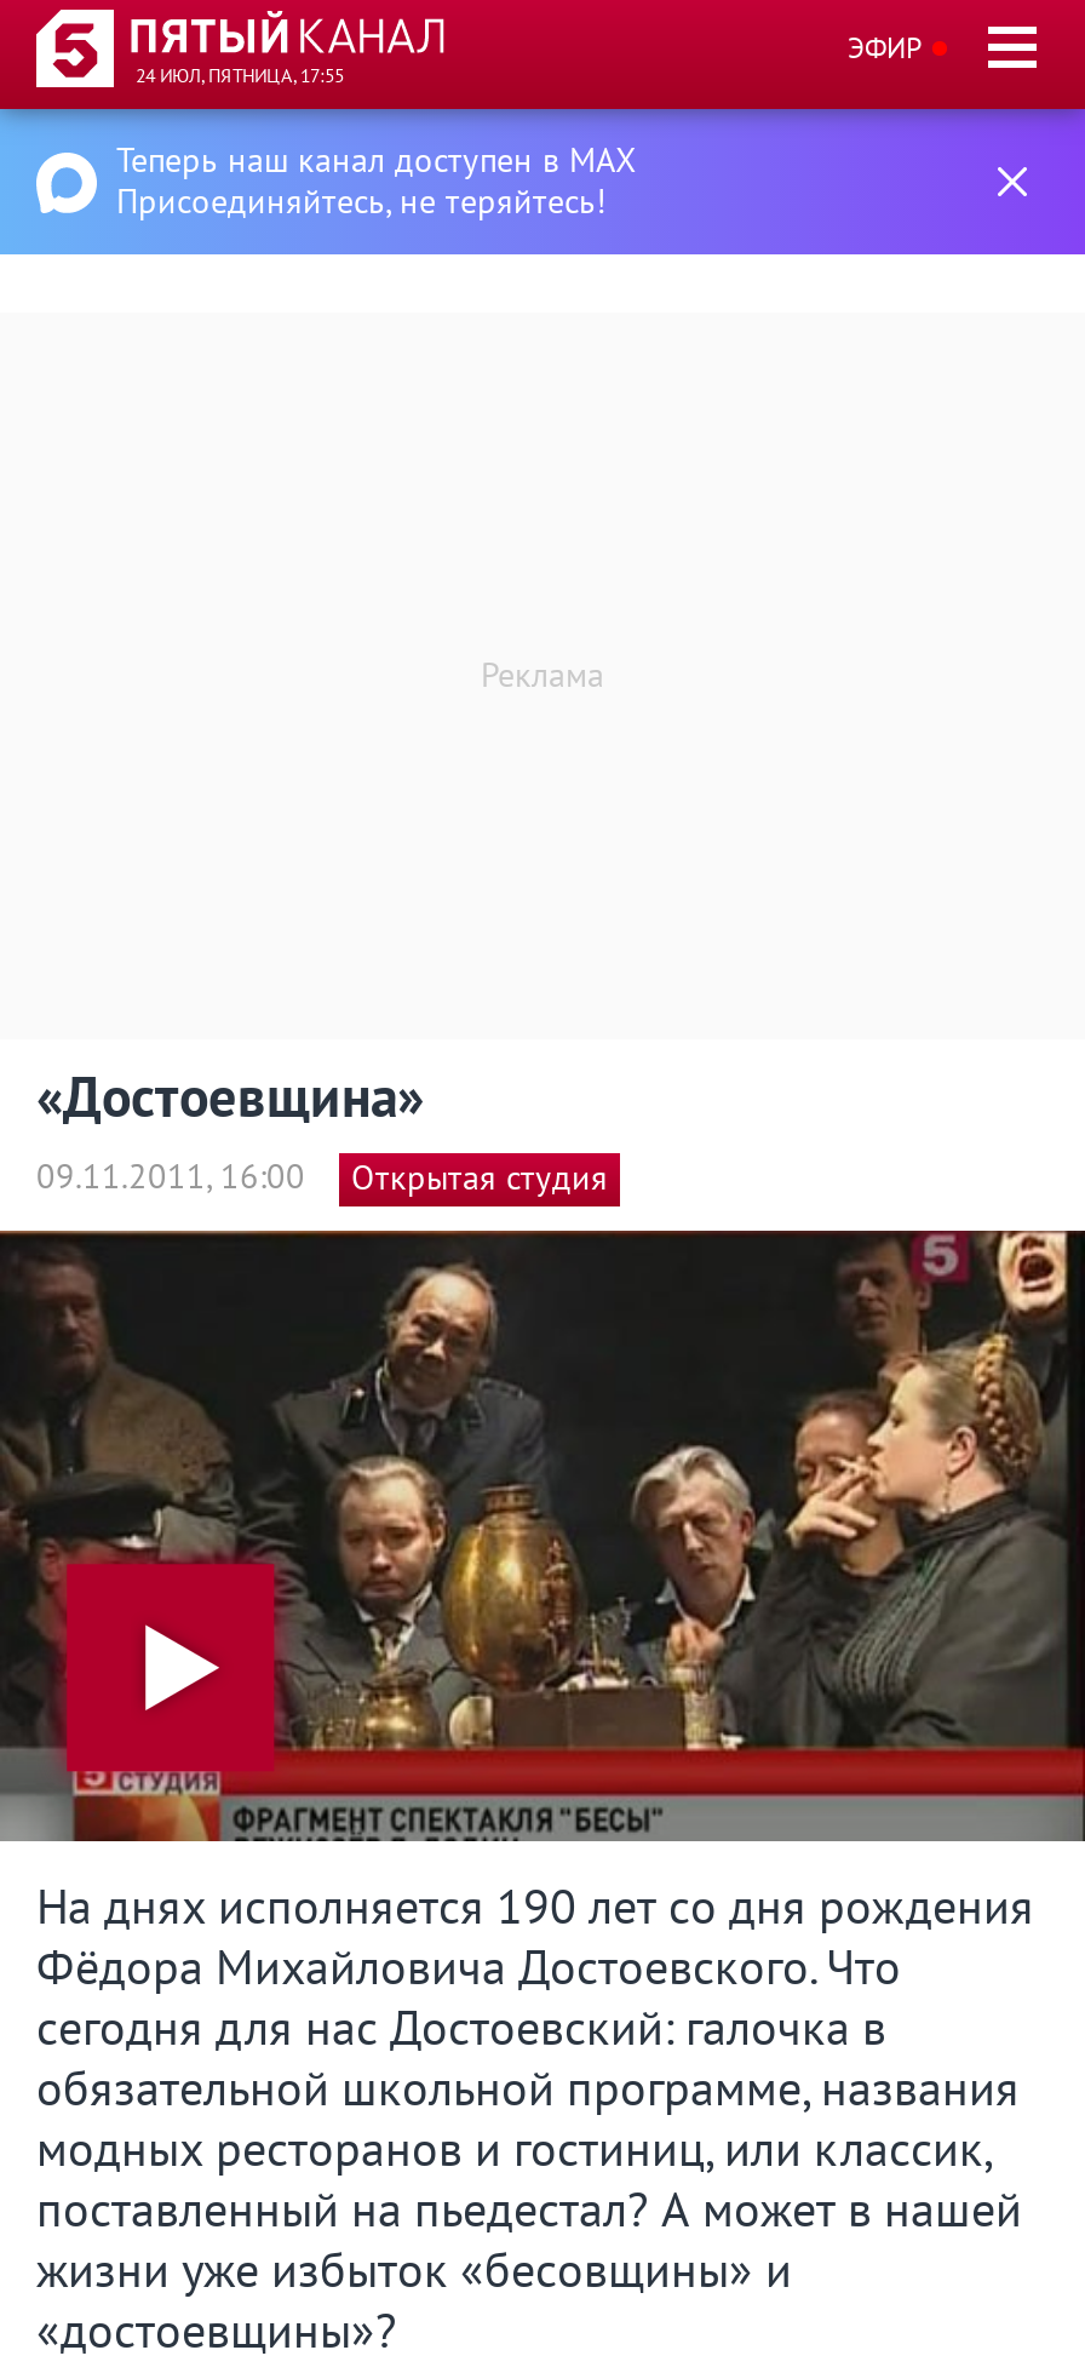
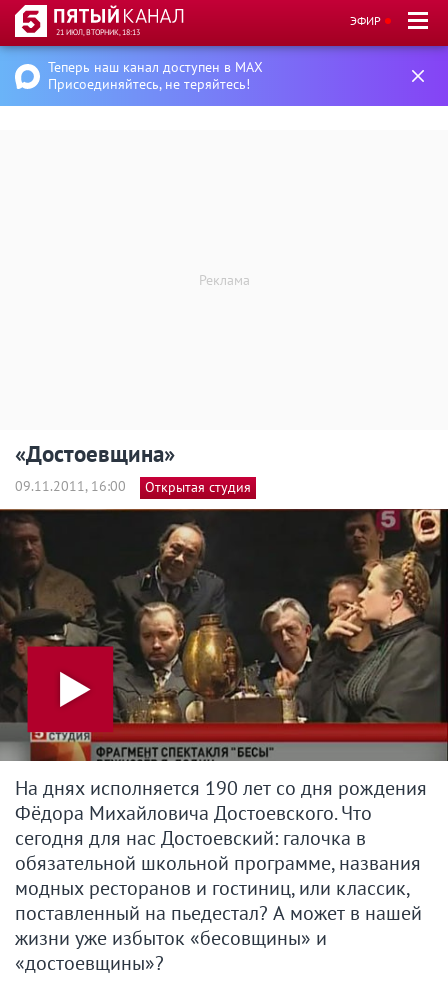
[136,63,344,87] 24 ИЮЛ, ПЯТНИЦА, 17:55 -> [56,27,140,37] 21 ИЮЛ, ВТОРНИК, 18:13

